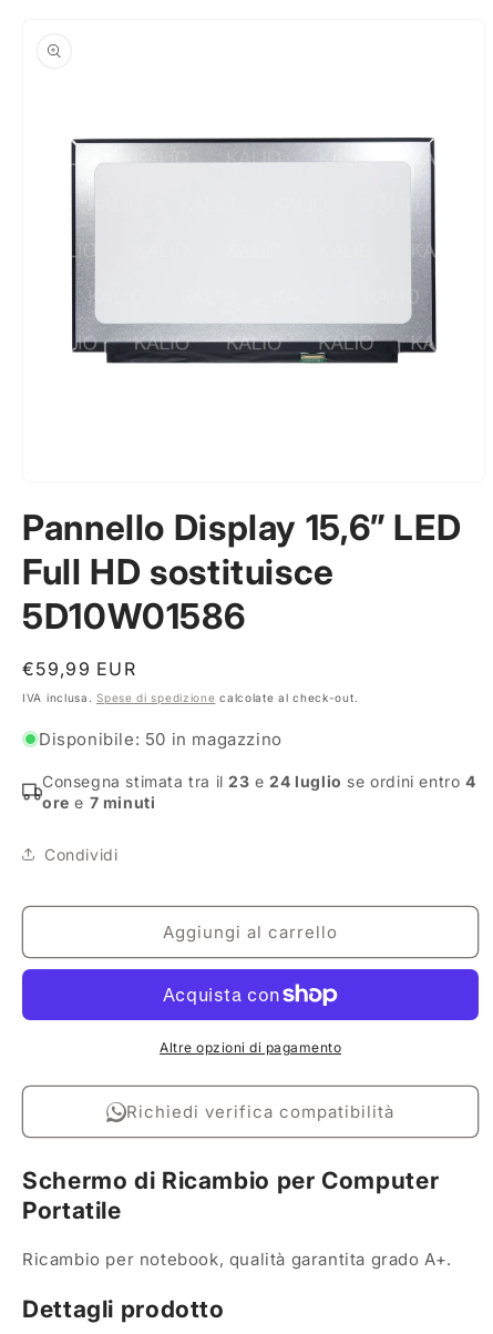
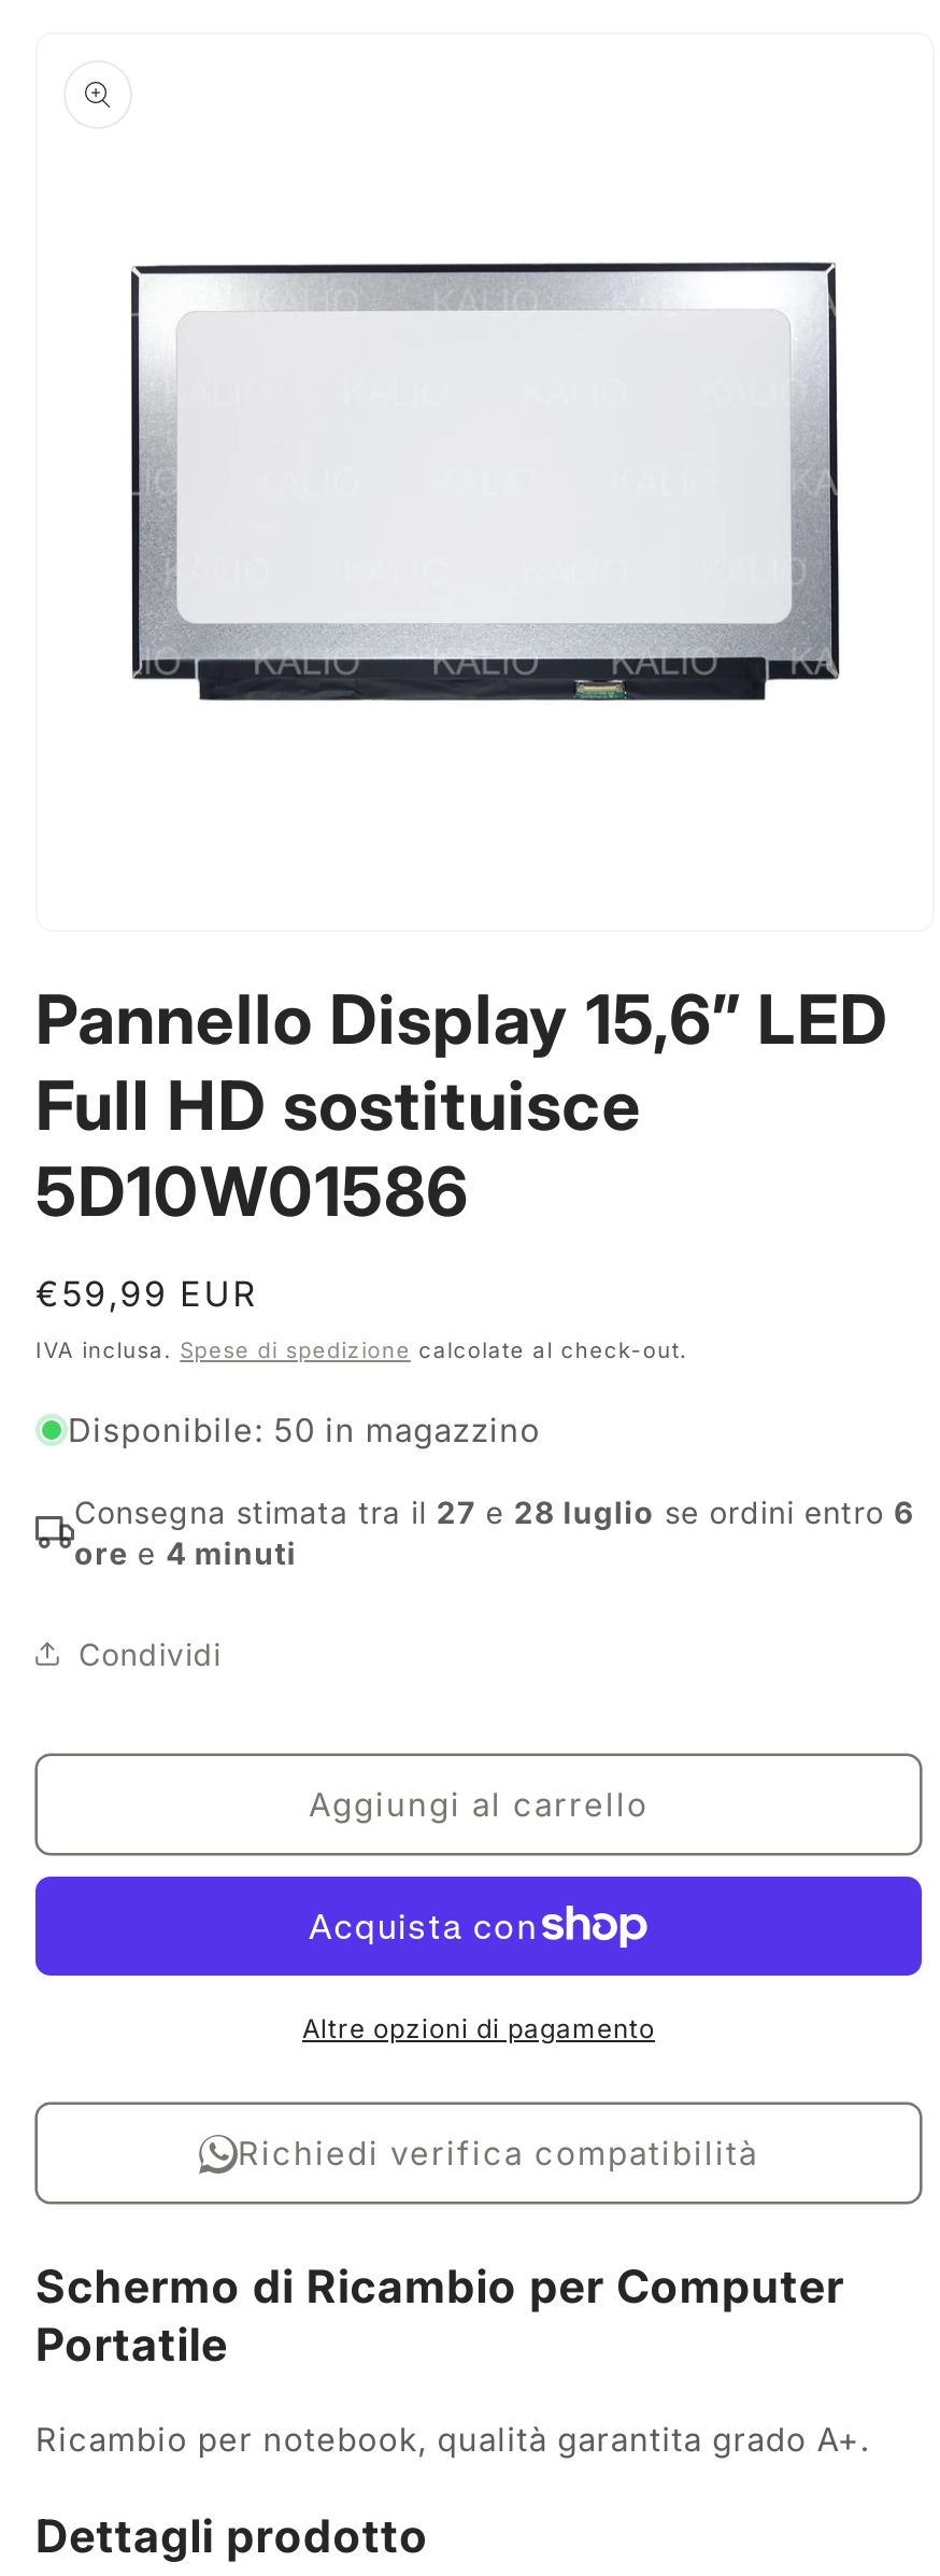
[42,772,476,791] Consegna stimata tra il 23 e 24 luglio se ordini entro 4 -> [74,1494,915,1530] Consegna stimata tra il 27 e 28 luglio se ordini entro 6
[42,793,156,812] ore e 7 minuti -> [74,1534,297,1571] ore e 4 minuti

